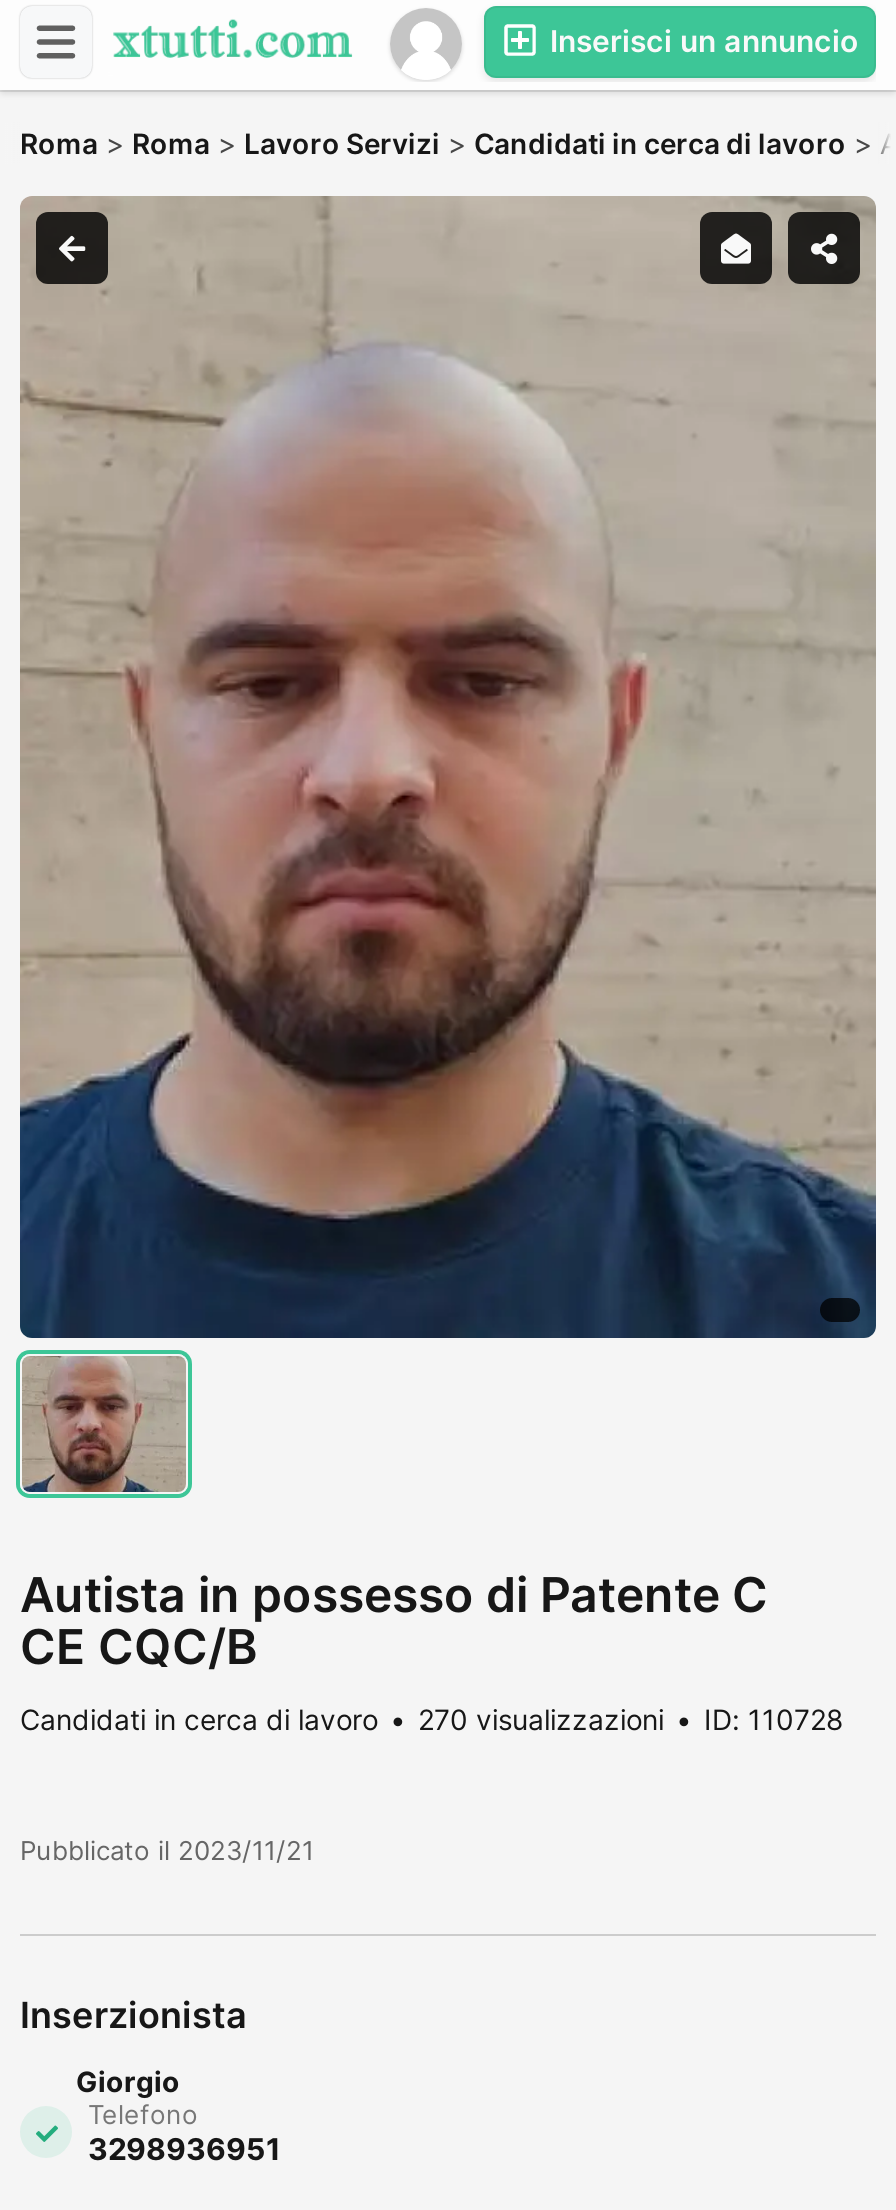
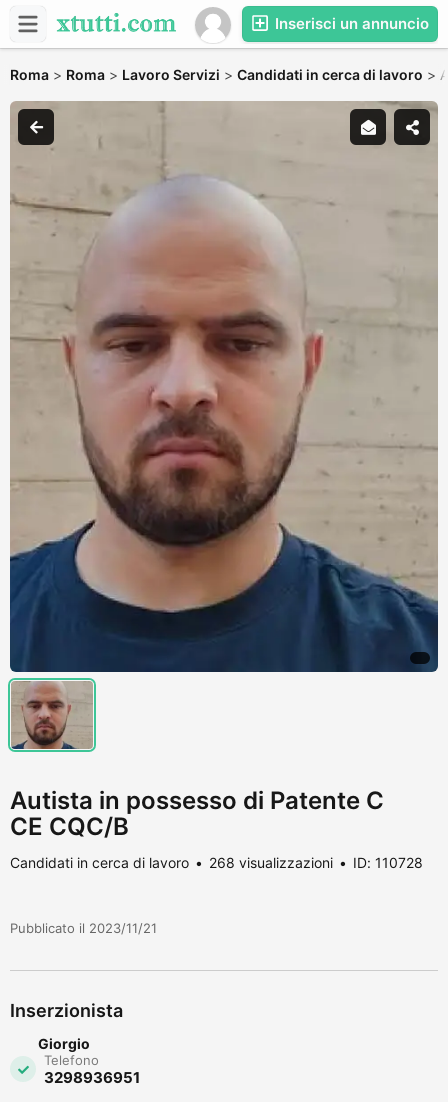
[418,1701,664,1735] 270 visualizzazioni -> [209,854,333,871] 268 visualizzazioni

